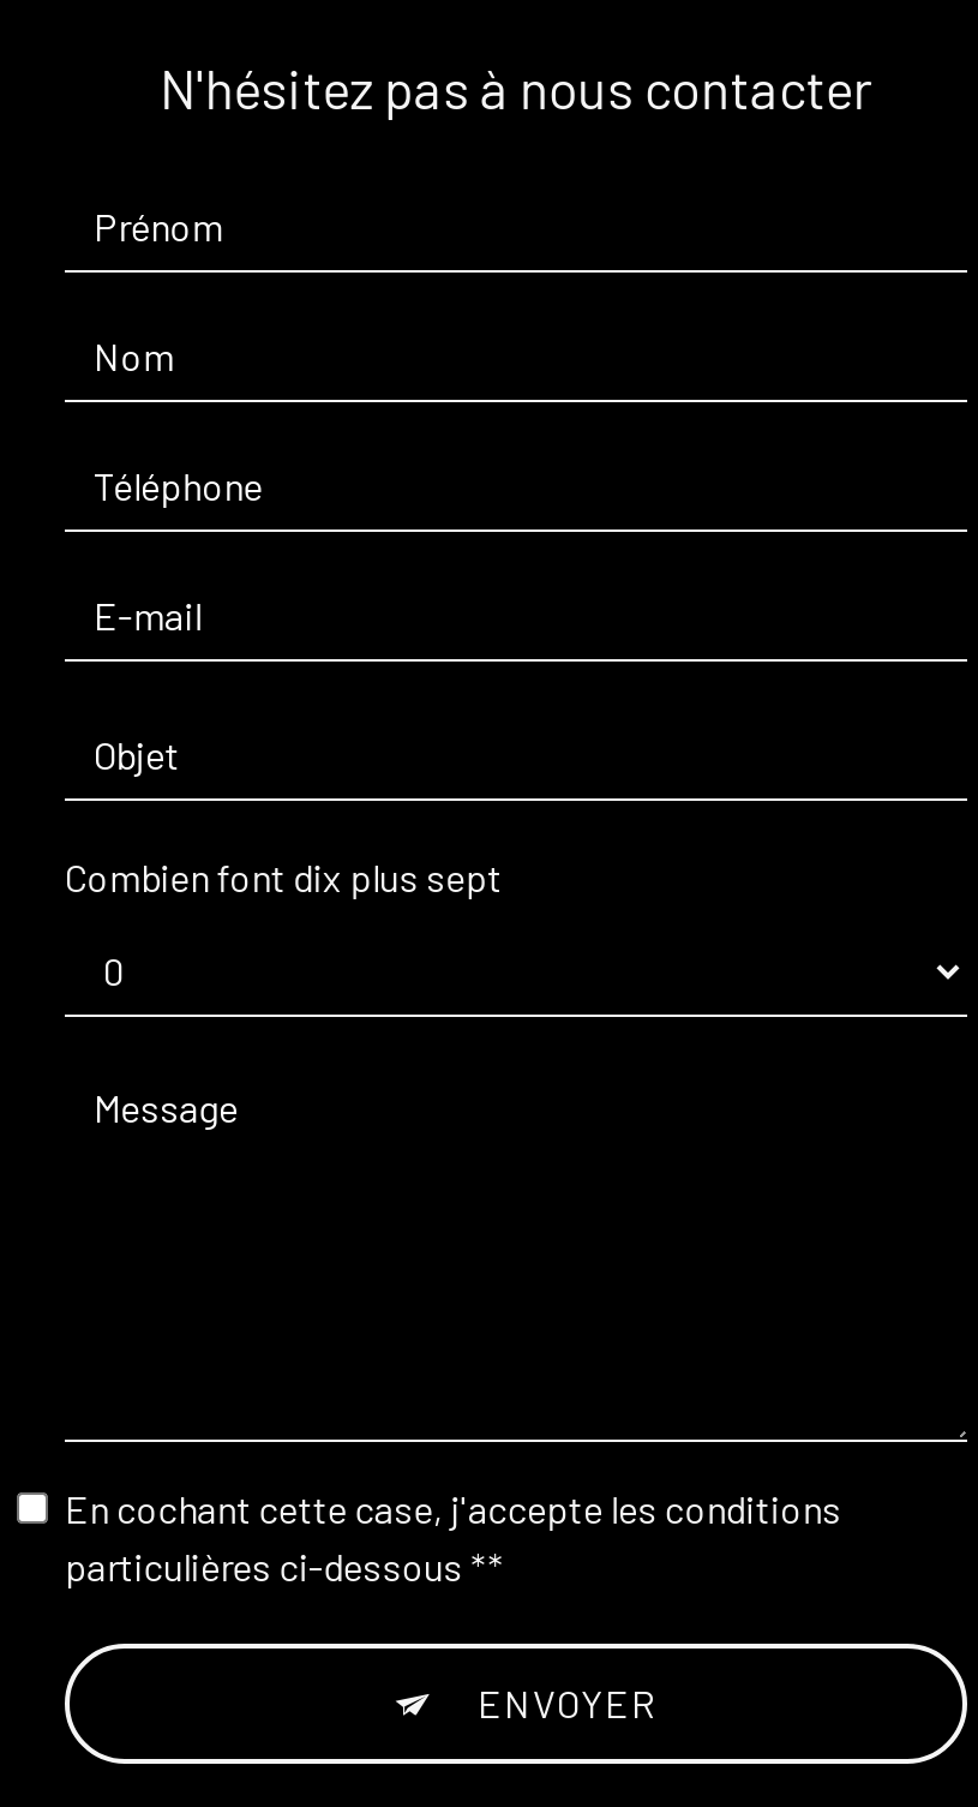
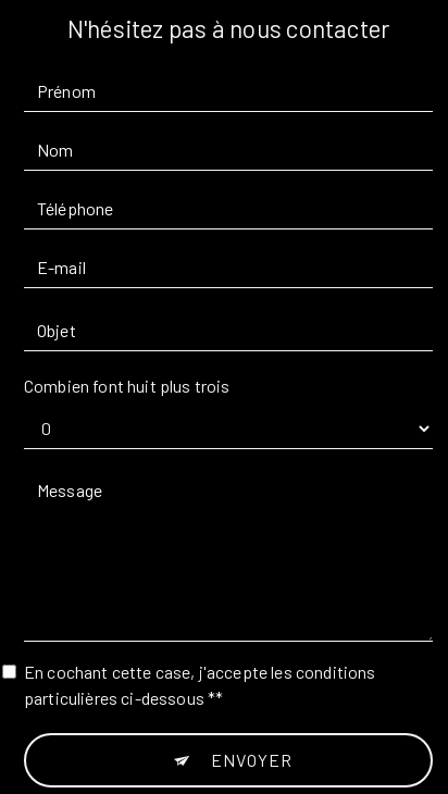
[65,855,502,900] Combien font dix plus sept -> [24,376,230,396] Combien font huit plus trois

